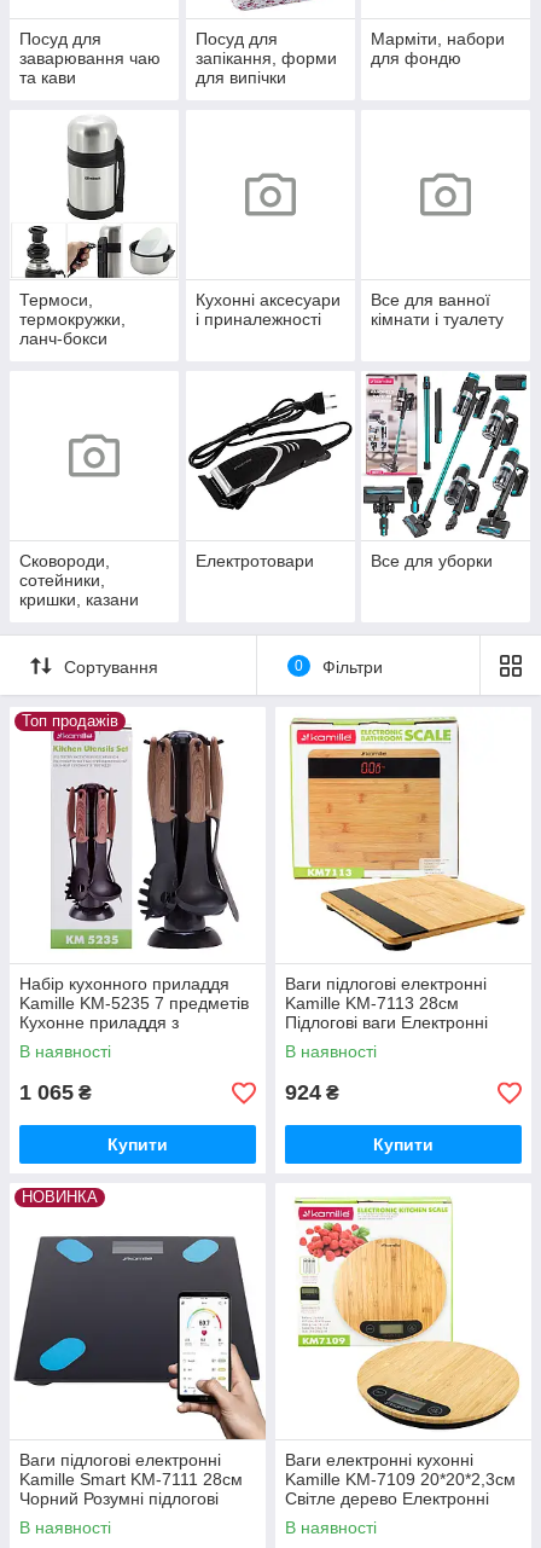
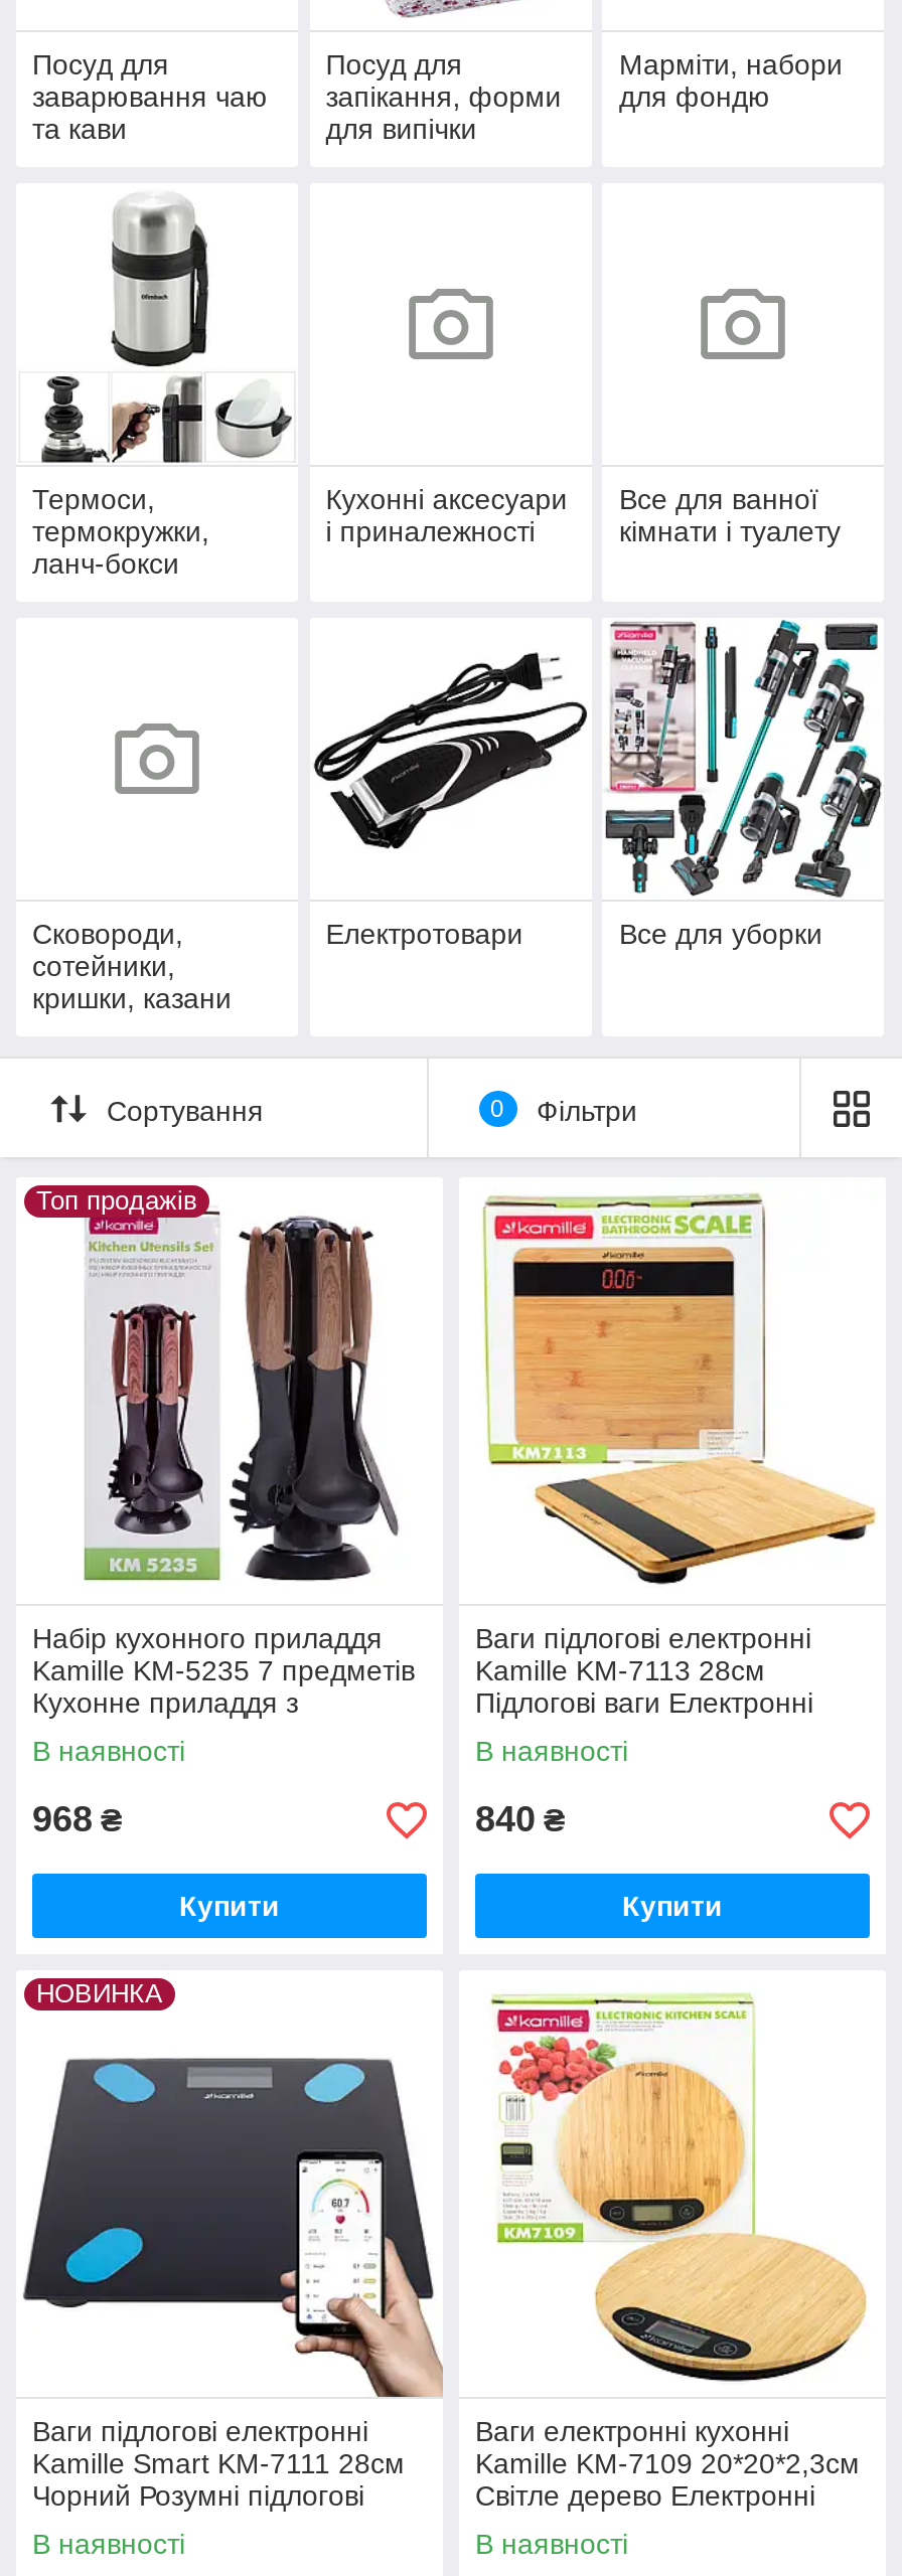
[19,1081,92,1105] 1 065 ₴ -> [32,1800,123,1840] 968 ₴
[285,1081,339,1105] 924 ₴ -> [475,1800,566,1840] 840 ₴

